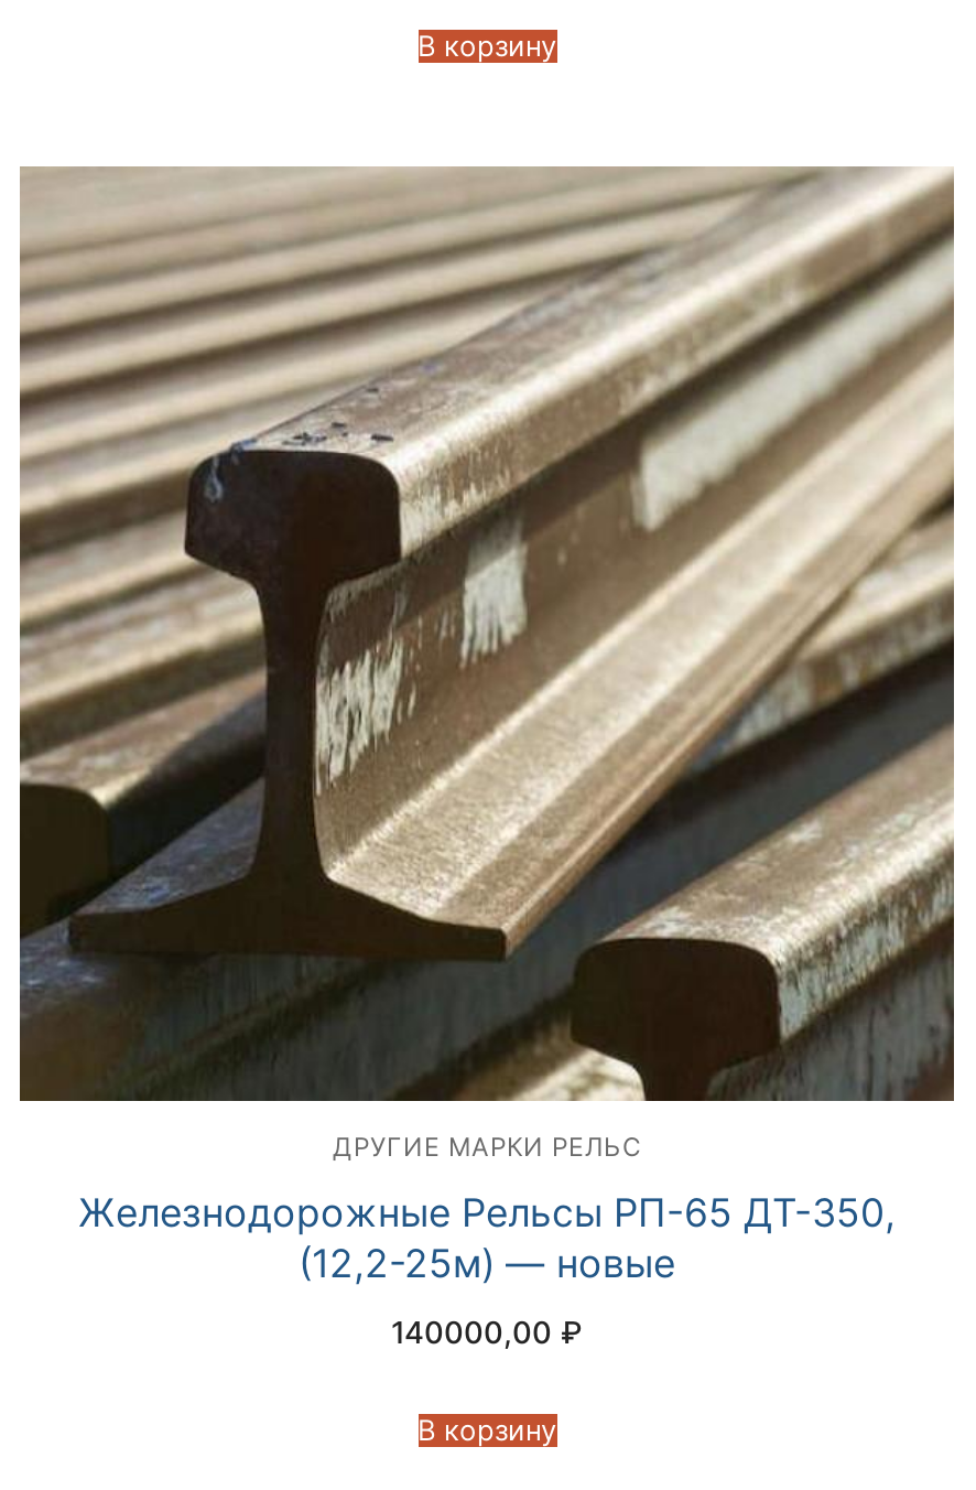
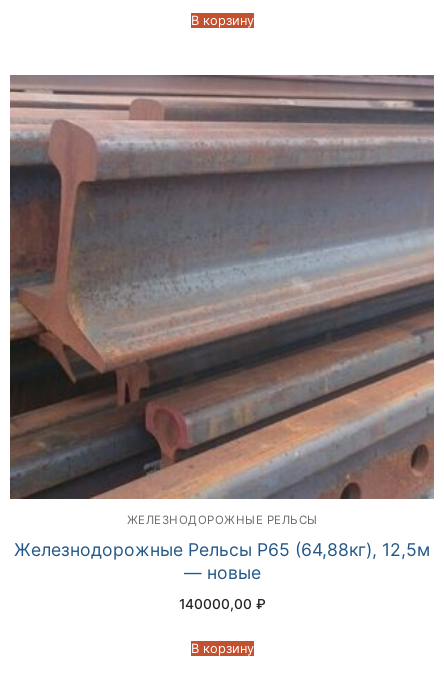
[18,166,956,1163] [image] | ДРУГИЕ МАРКИ РЕЛЬС -> [9,74,435,527] [image] | ЖЕЛЕЗНОДОРОЖНЫЕ РЕЛЬСЫ
[78,1190,896,1287] Железнодорожные Рельсы РП-65 ДТ-350, | (12,2-25м) — новые -> [14,539,430,583] Железнодорожные Рельсы Р65 (64,88кг), 12,5м | — новые

